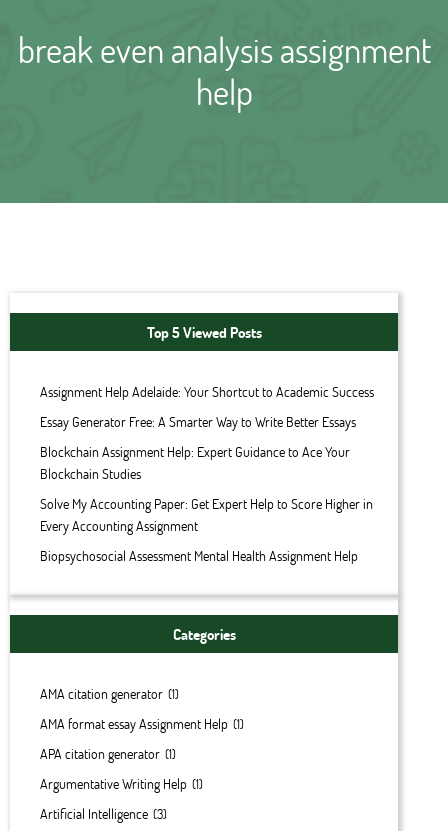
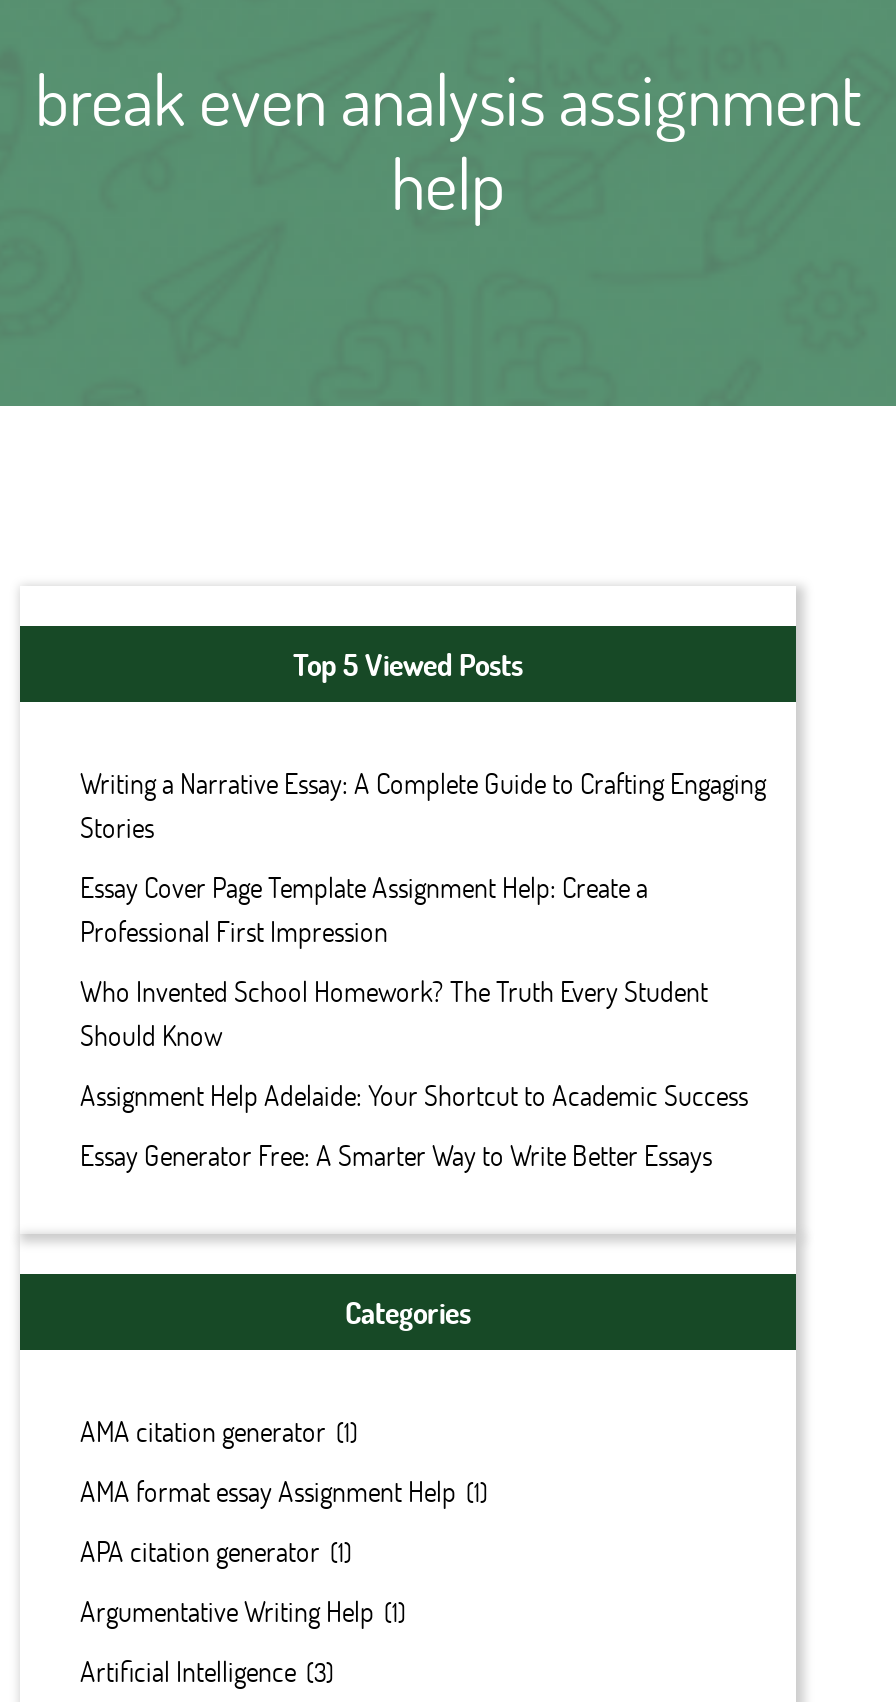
none -> [80,764,766,1054] Writing a Narrative Essay: A Complete Guide to Crafting Engaging | Stories | Essay Cover Page Template Assignment Help: Create a | Professional First Impression | Who Invented School Homework? The Truth Every Student | Should Know
moved [40,382,374,431] -> [80,1076,748,1174]: Assignment Help Adelaide: Your Shortcut to Academic Success | Essay Generator Free: A Smarter Way to Write Better Essays
[40,442,373,565] Blockchain Assignment Help: Expert Guidance to Ace Your | Blockchain Studies | Solve My Accounting Paper: Get Expert Help to Score Higher in | Every Accounting Assignment | Biopsychosocial Assessment Mental Health Assignment Help -> none

